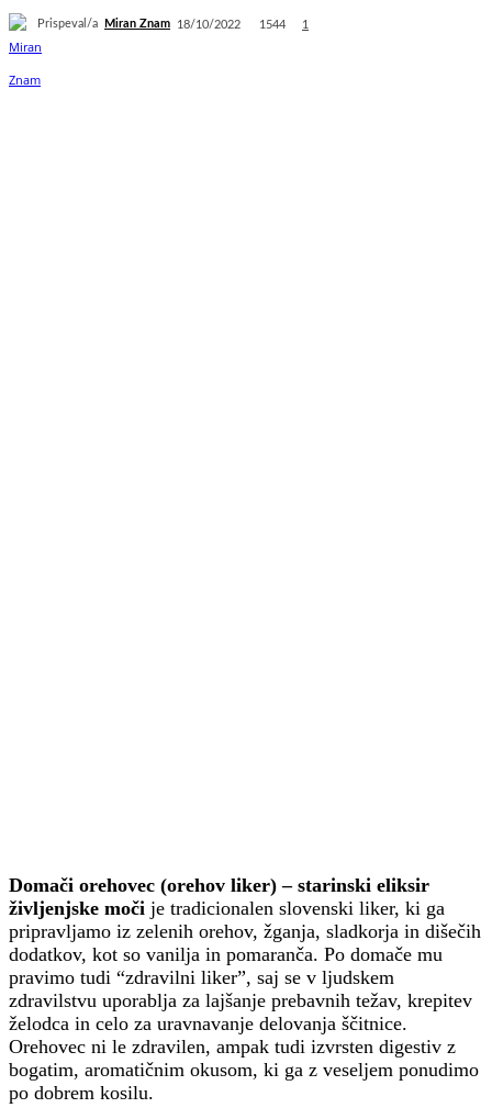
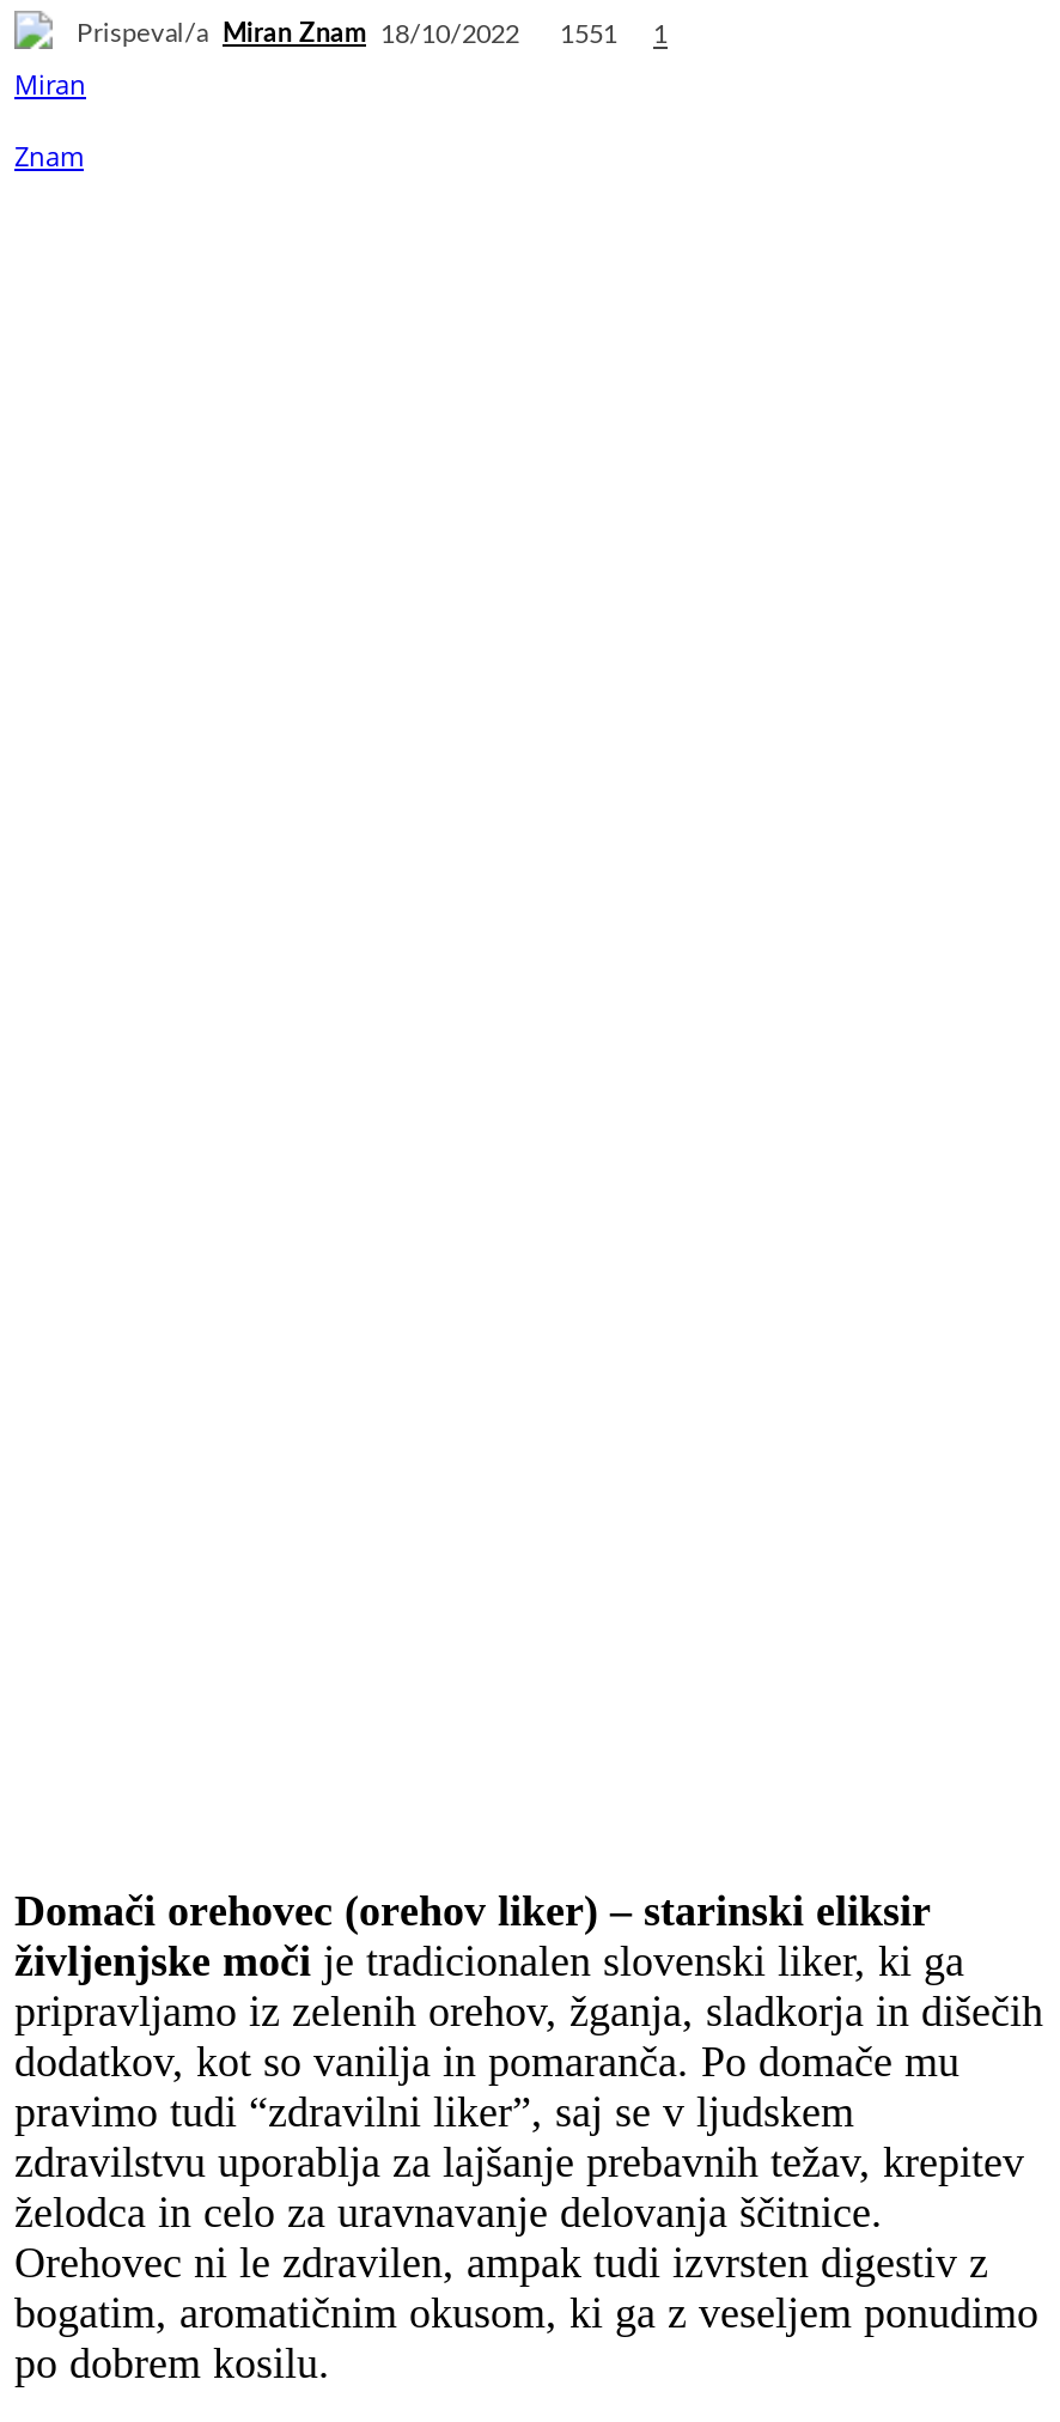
[37,18,309,31] Prispeval/a Miran Znam 18/10/2022 1544 1 -> [77,22,668,49] Prispeval/a Miran Znam 18/10/2022 1551 1

